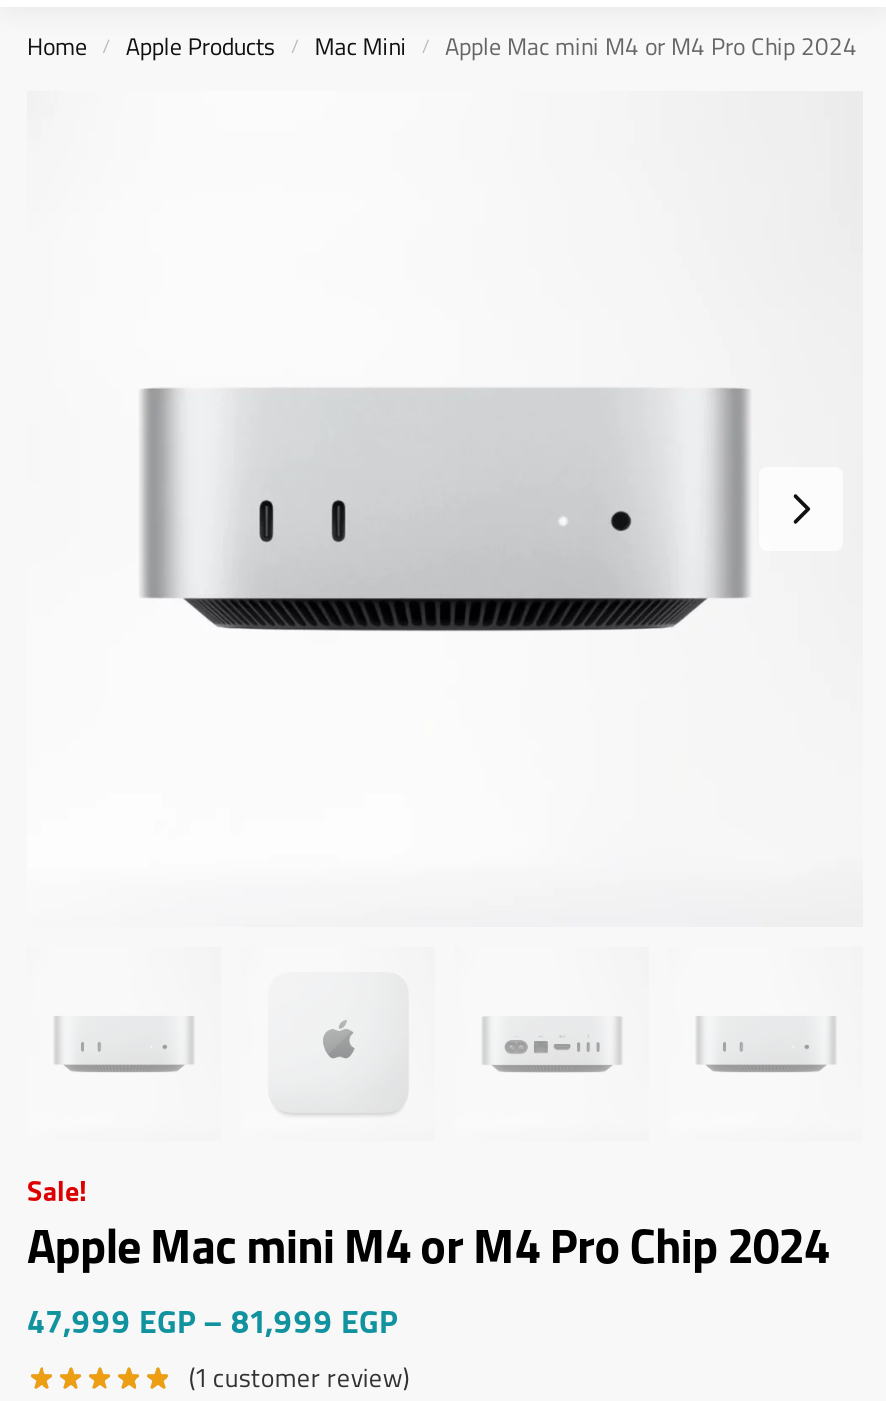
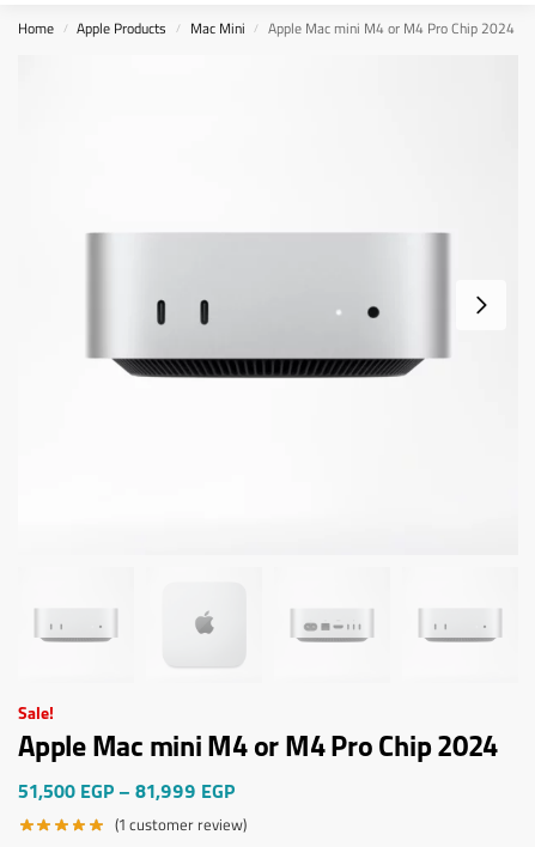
[27,1309,397,1341] 47,999 EGP – 81,999 EGP -> [18,783,235,802] 51,500 EGP – 81,999 EGP

